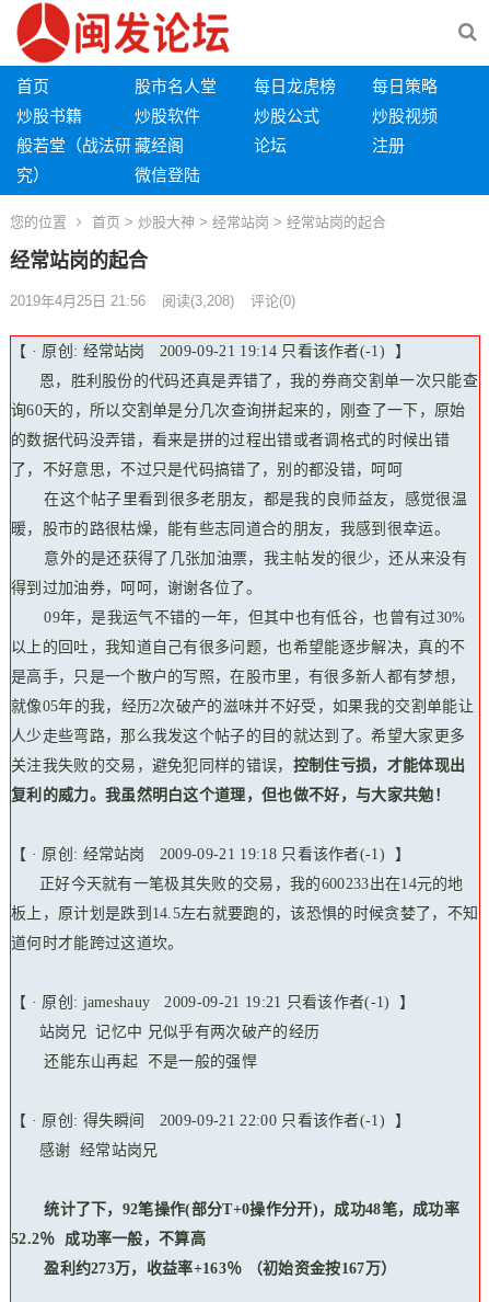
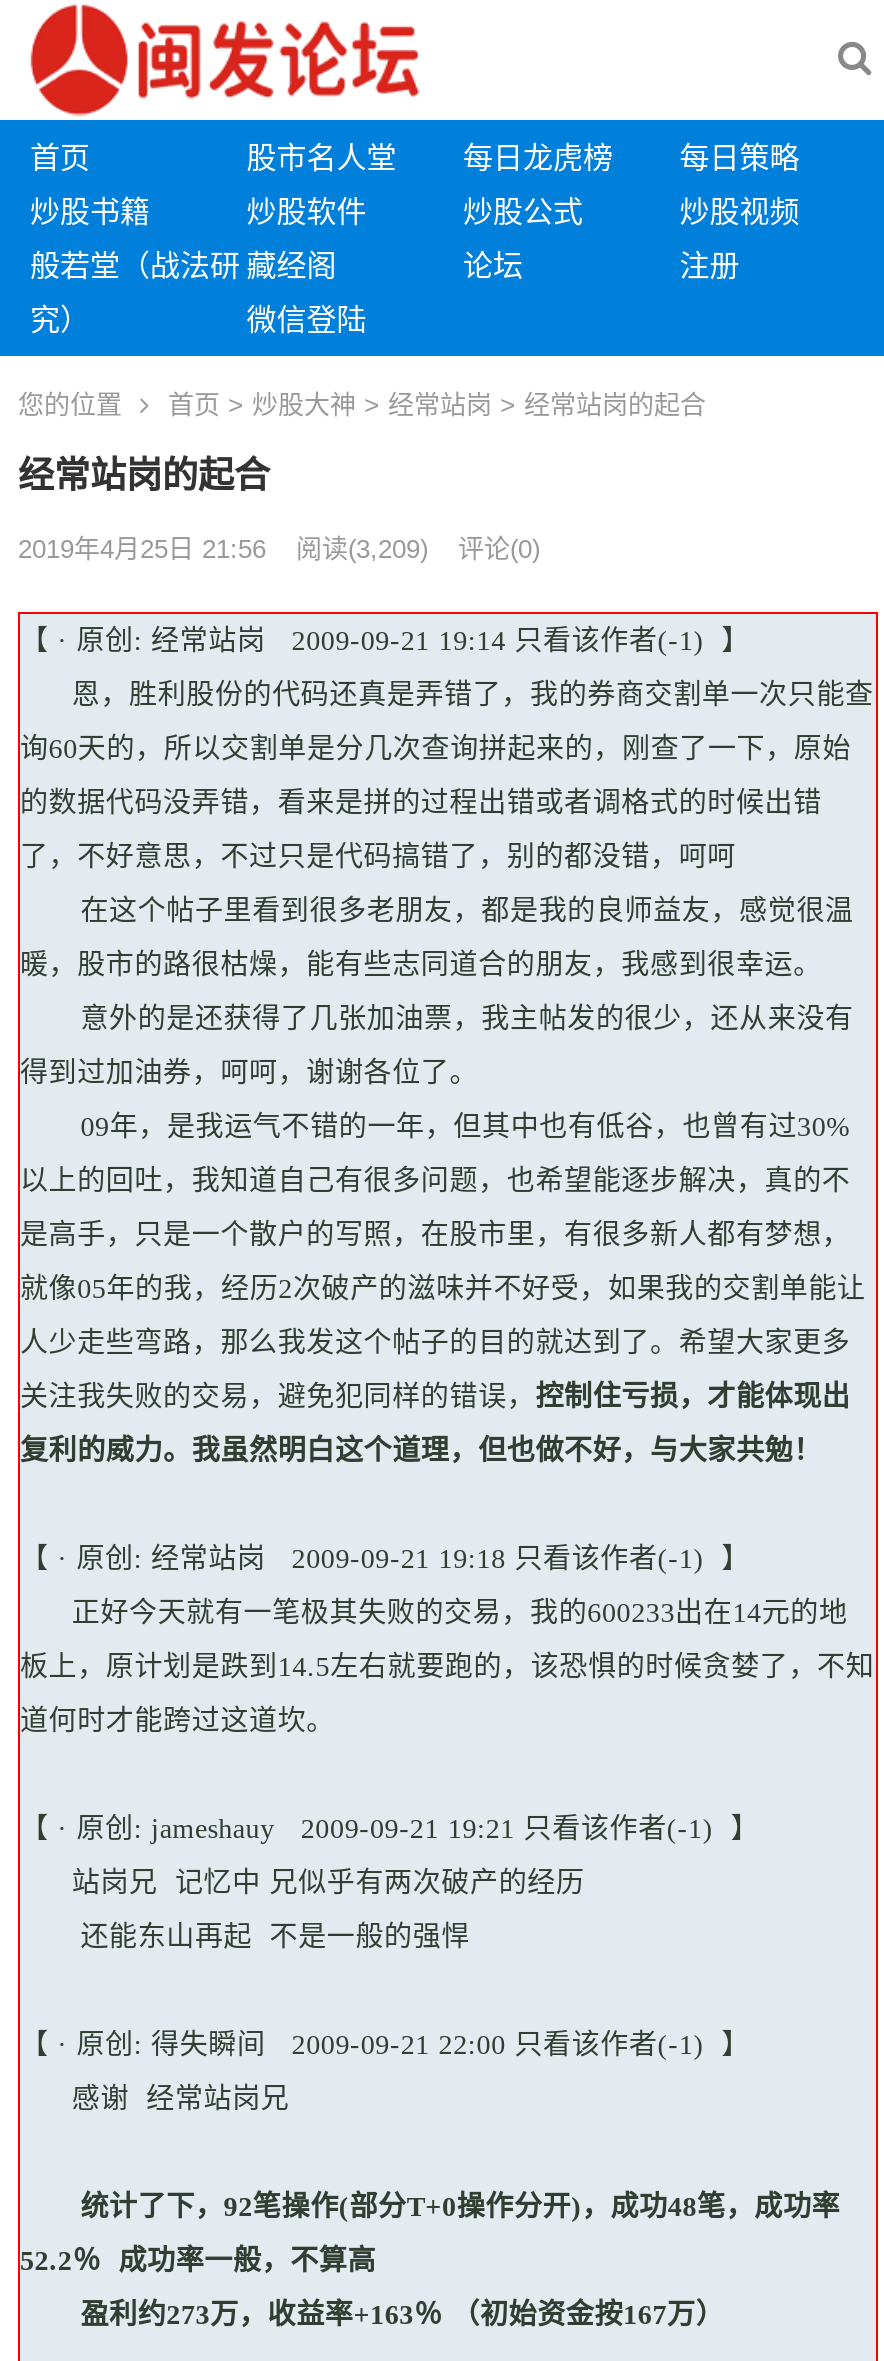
[10,293,295,309] 2019年4月25日 21:56 阅读(3,208) 评论(0) -> [18,534,540,564] 2019年4月25日 21:56 阅读(3,209) 评论(0)

